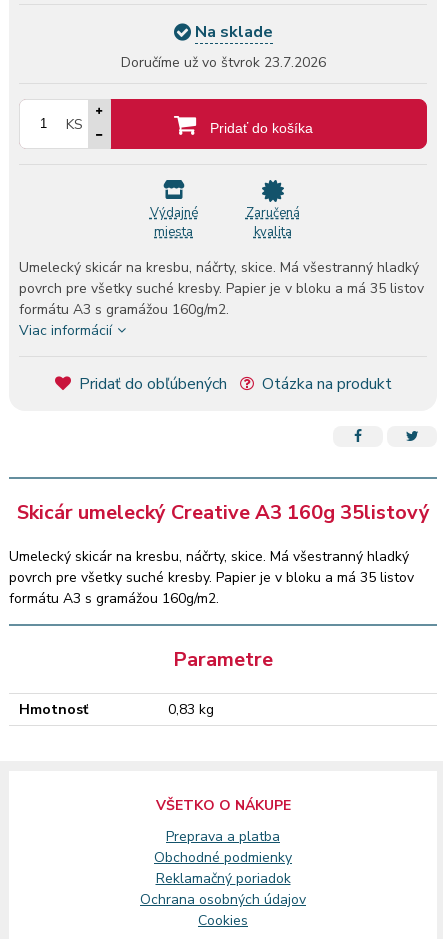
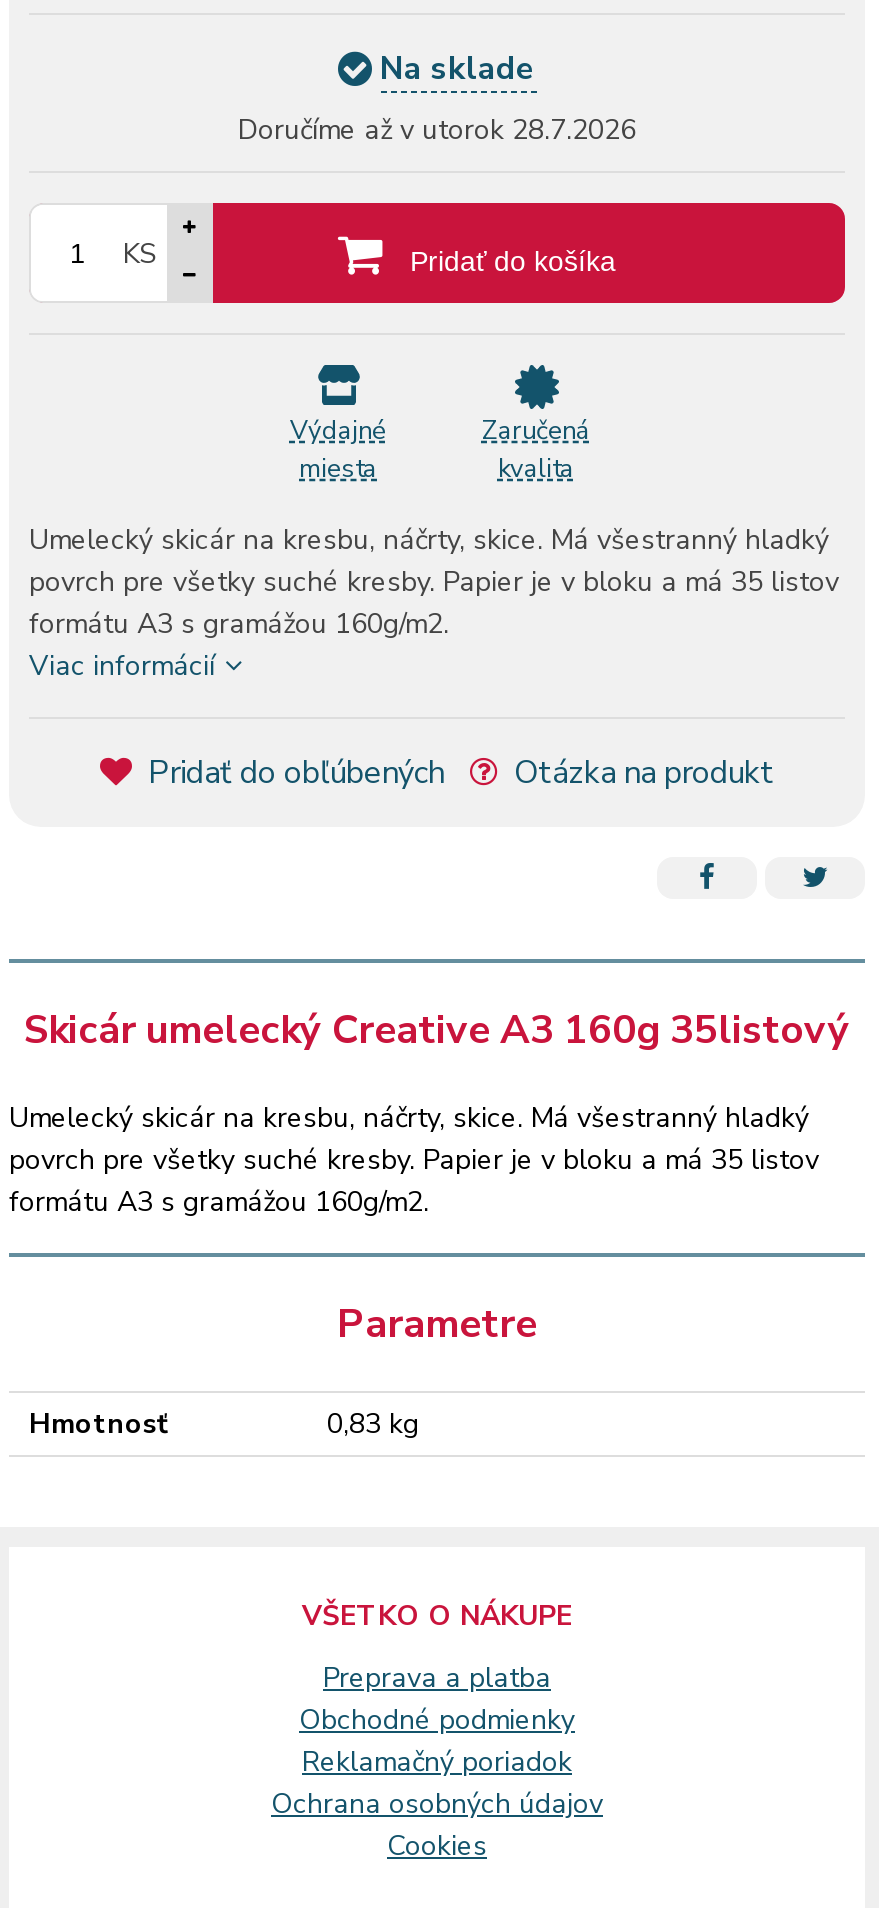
[120,52,325,71] Doručíme už vo štvrok 23.7.2026 -> [238,111,636,149] Doručíme až v utorok 28.7.2026

